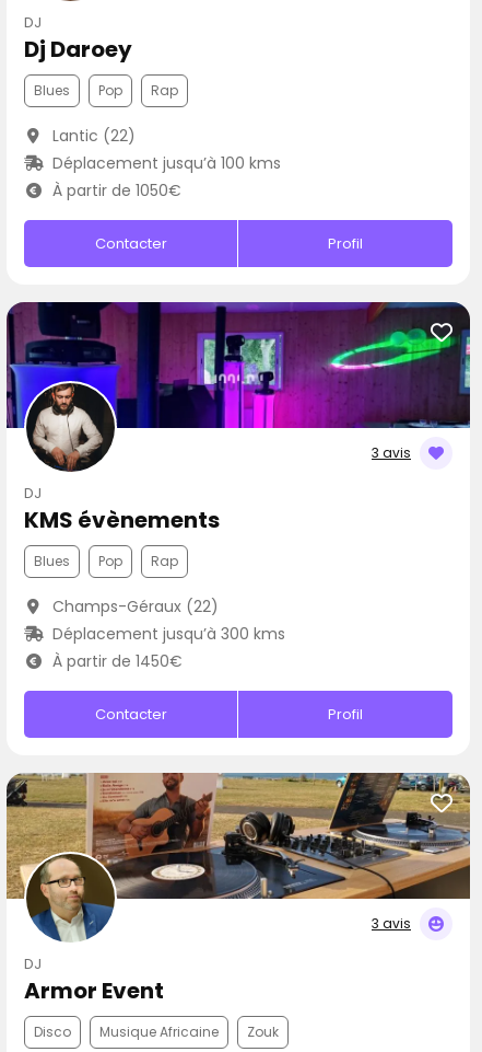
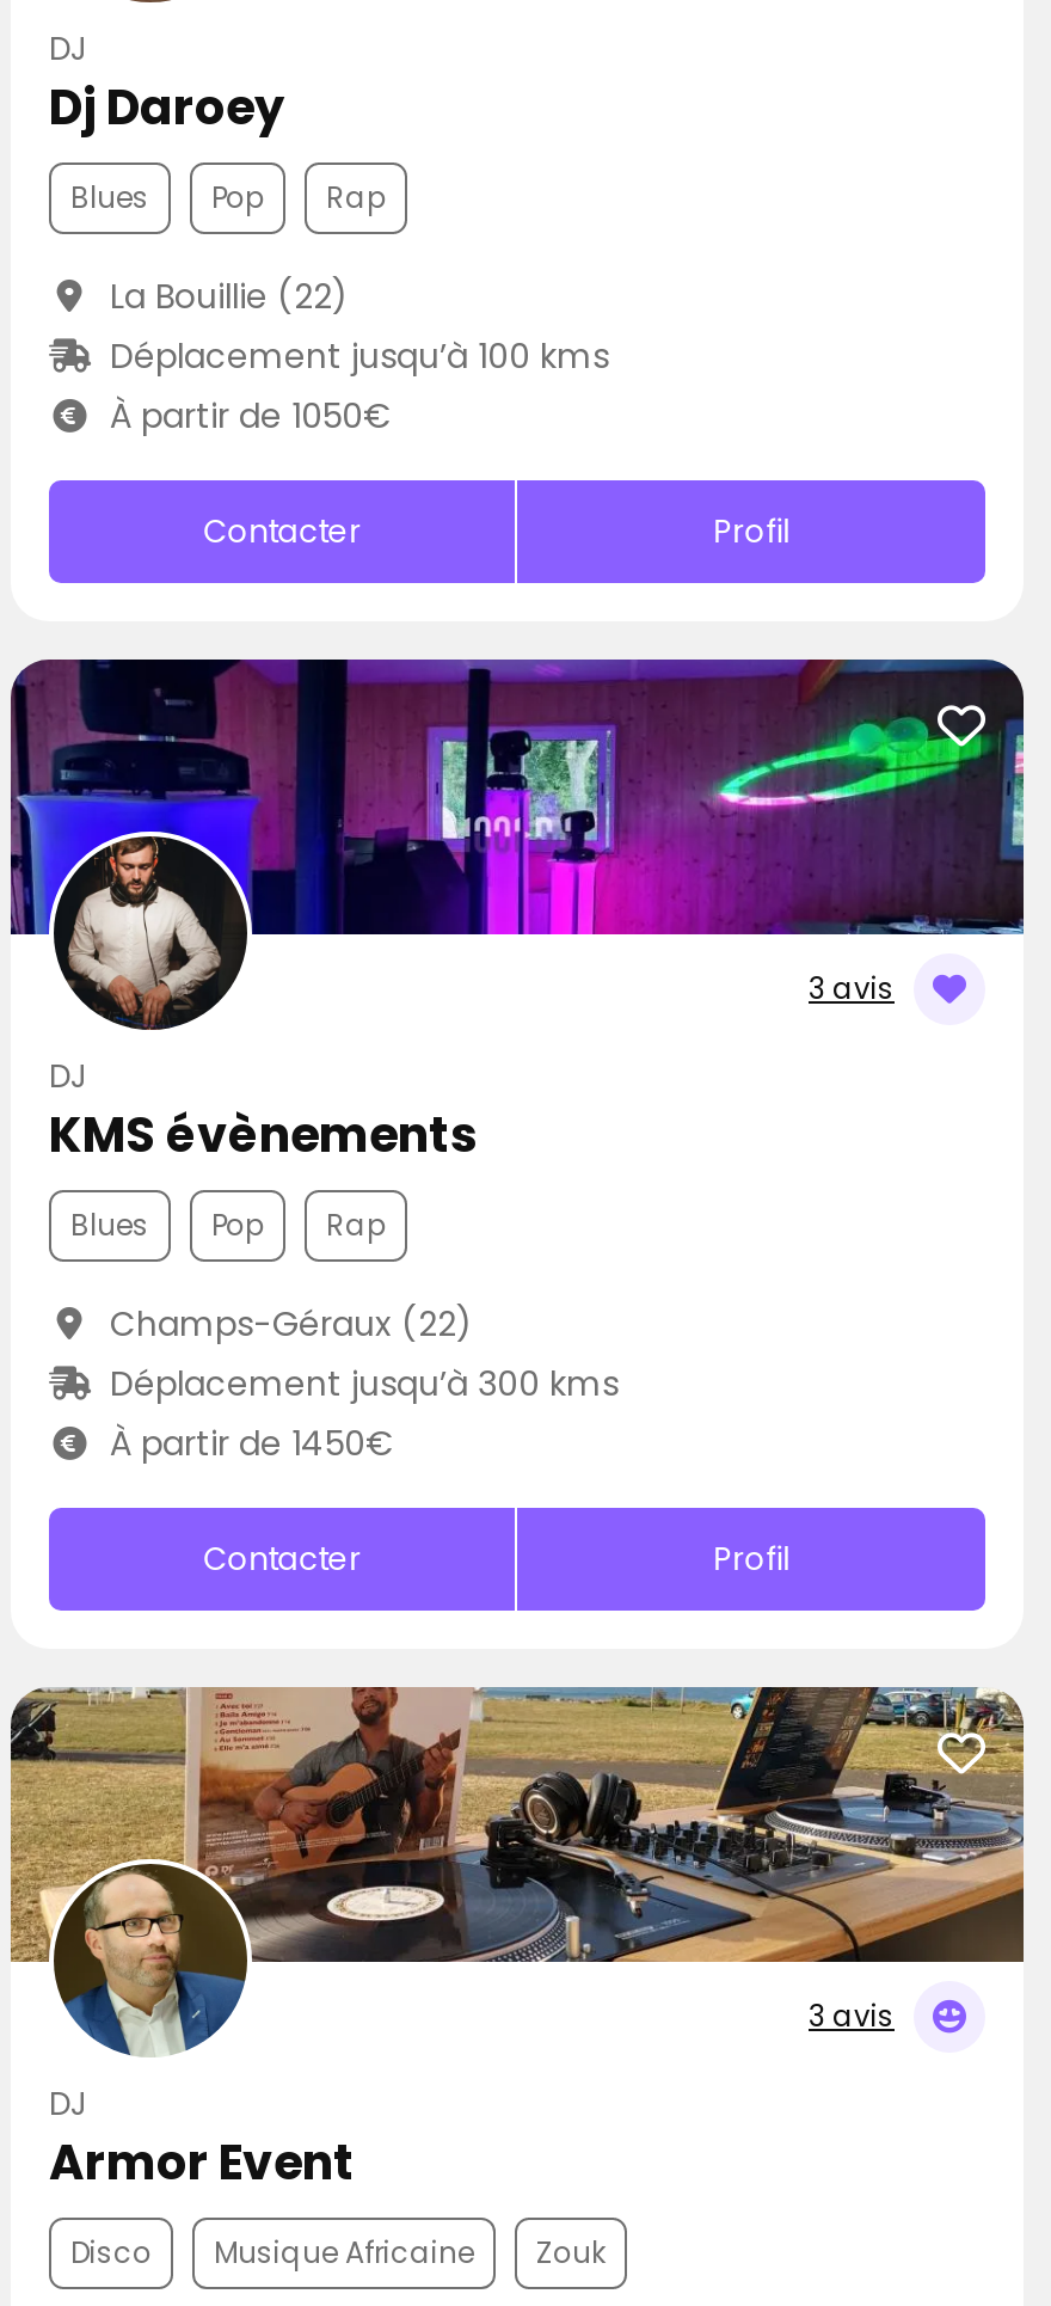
[48,125,135,147] Lantic (22) -> [100,272,349,320] La Bouillie (22)

